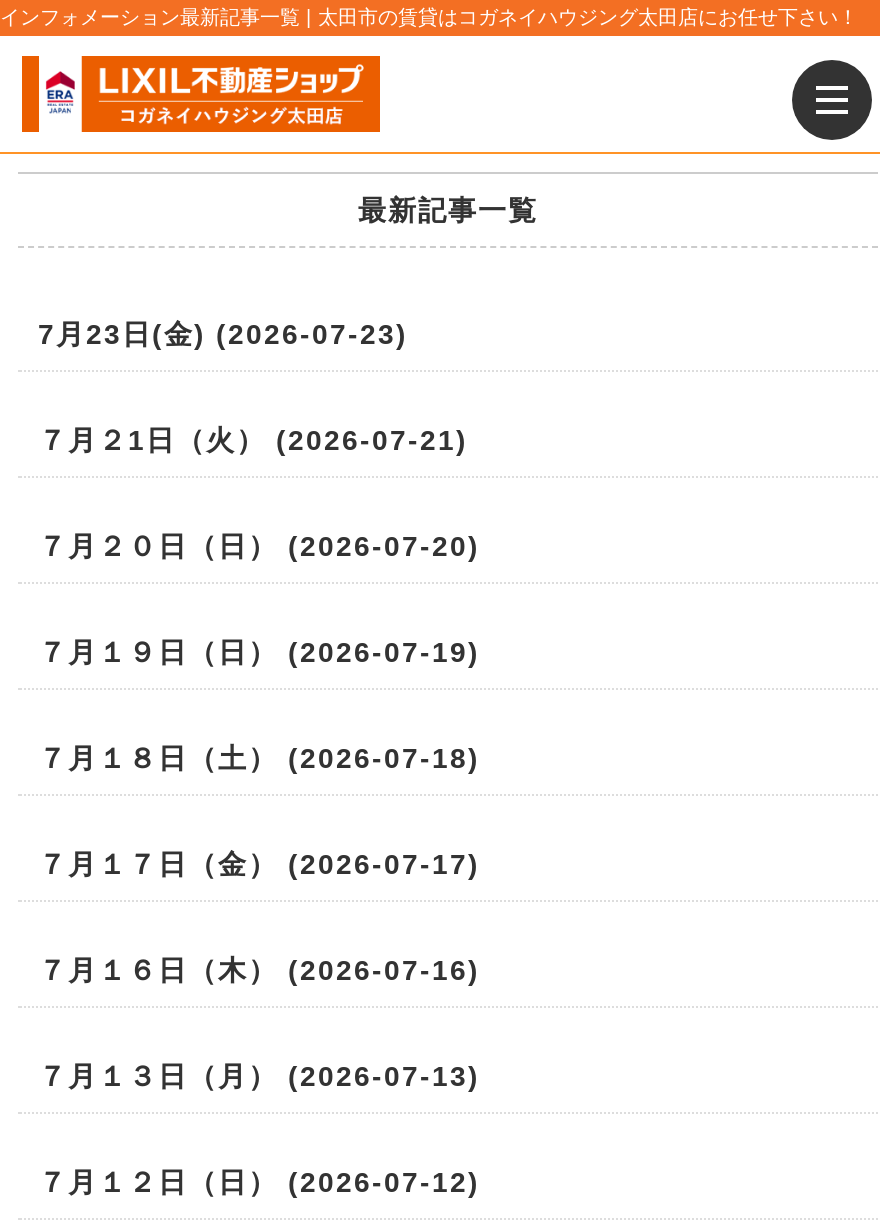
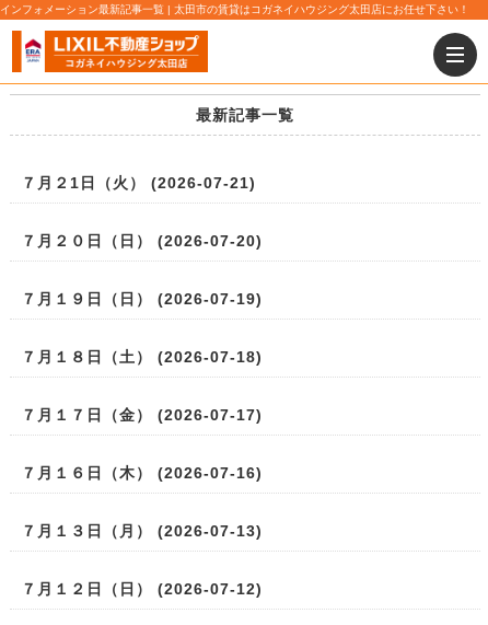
[38,318,408,350] 7月23日(金) (2026-07-23) -> none

